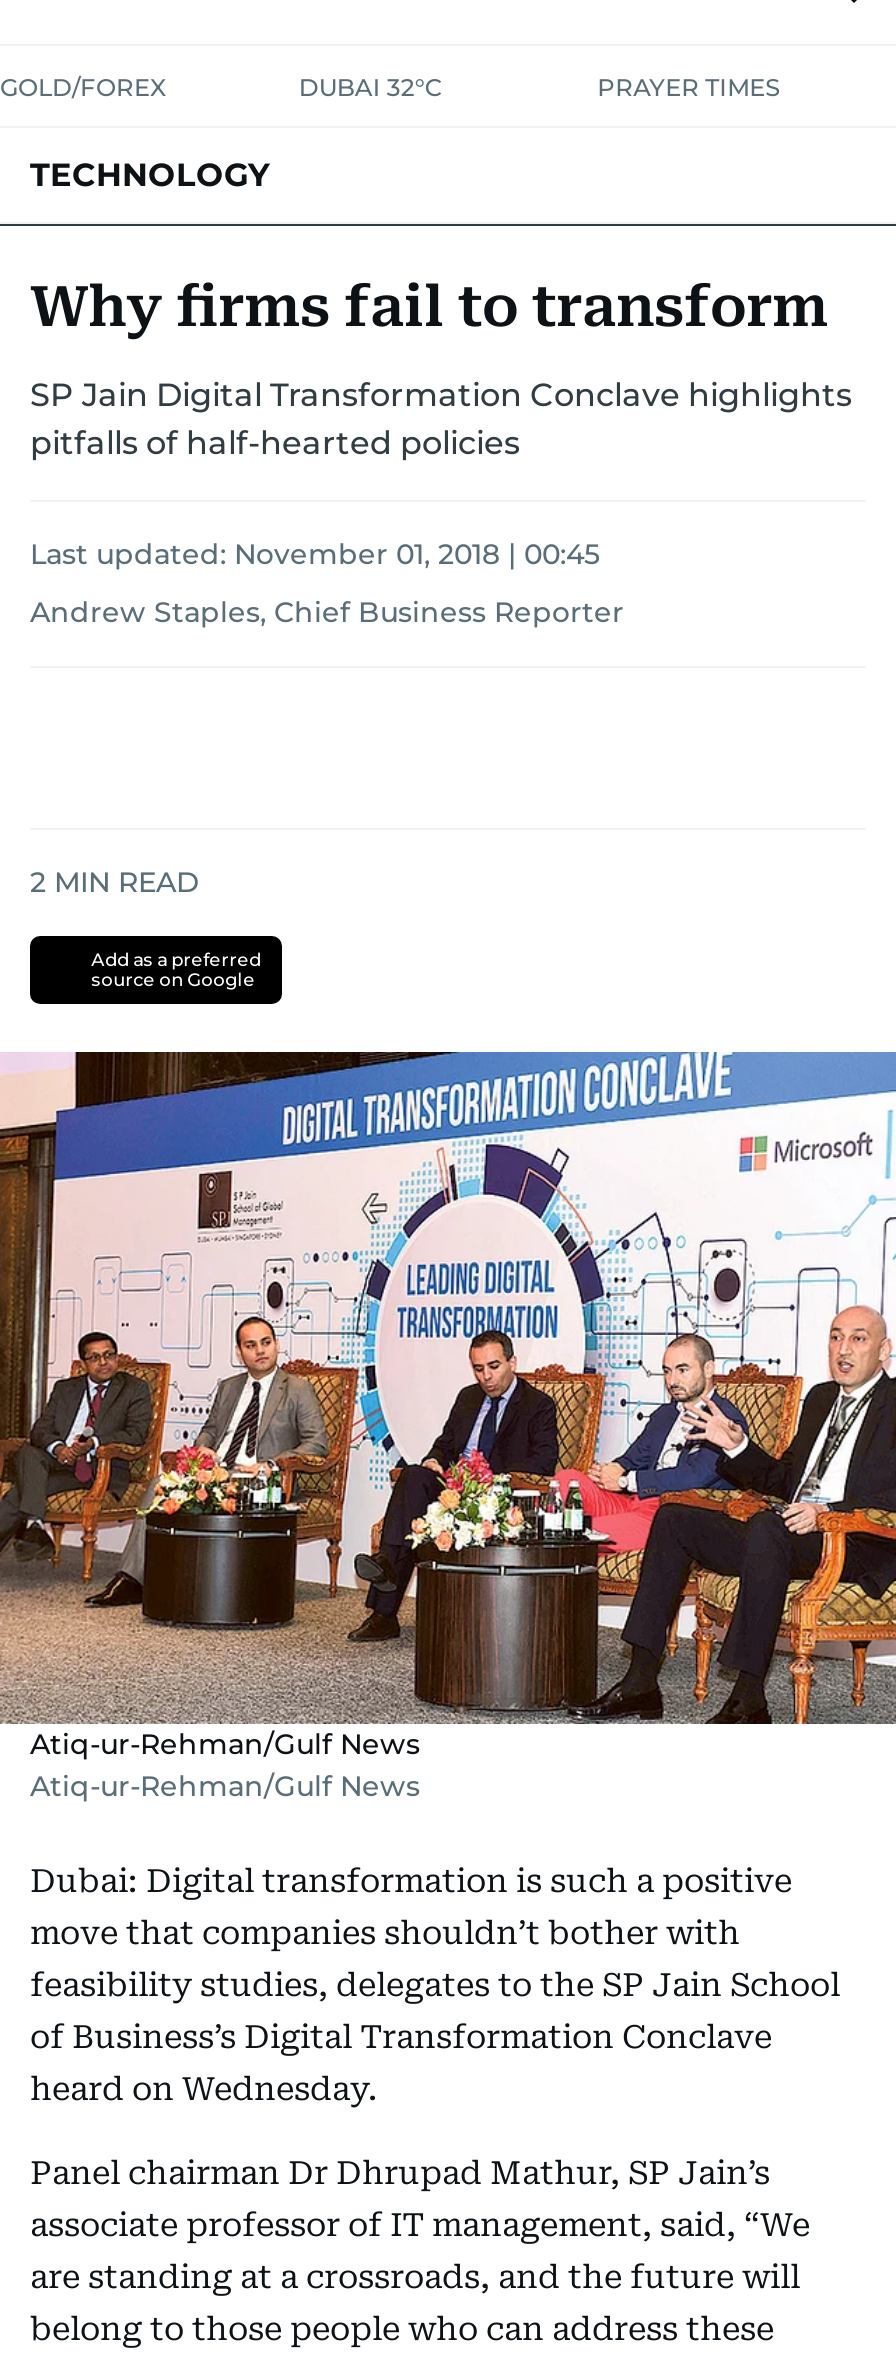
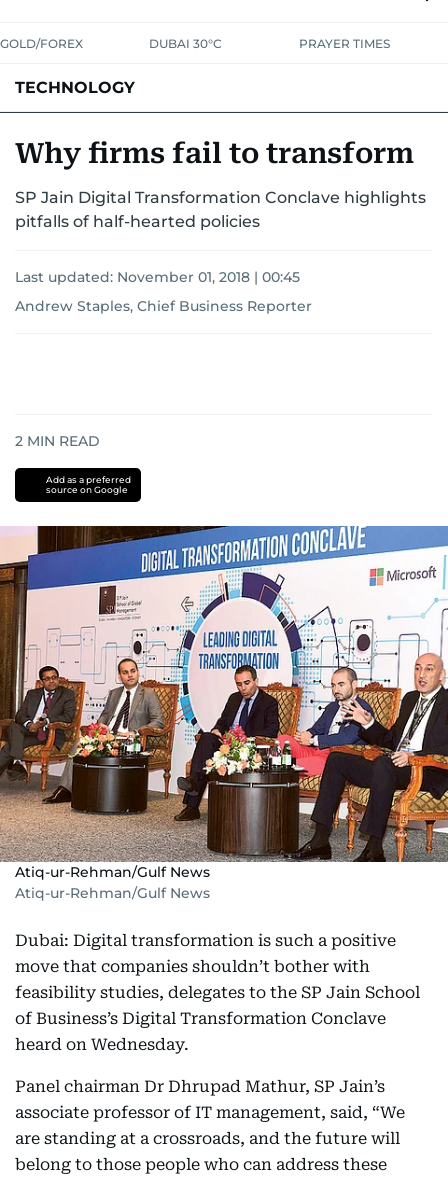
[299,72,443,102] DUBAI 32°C -> [149,36,222,51] DUBAI 30°C

